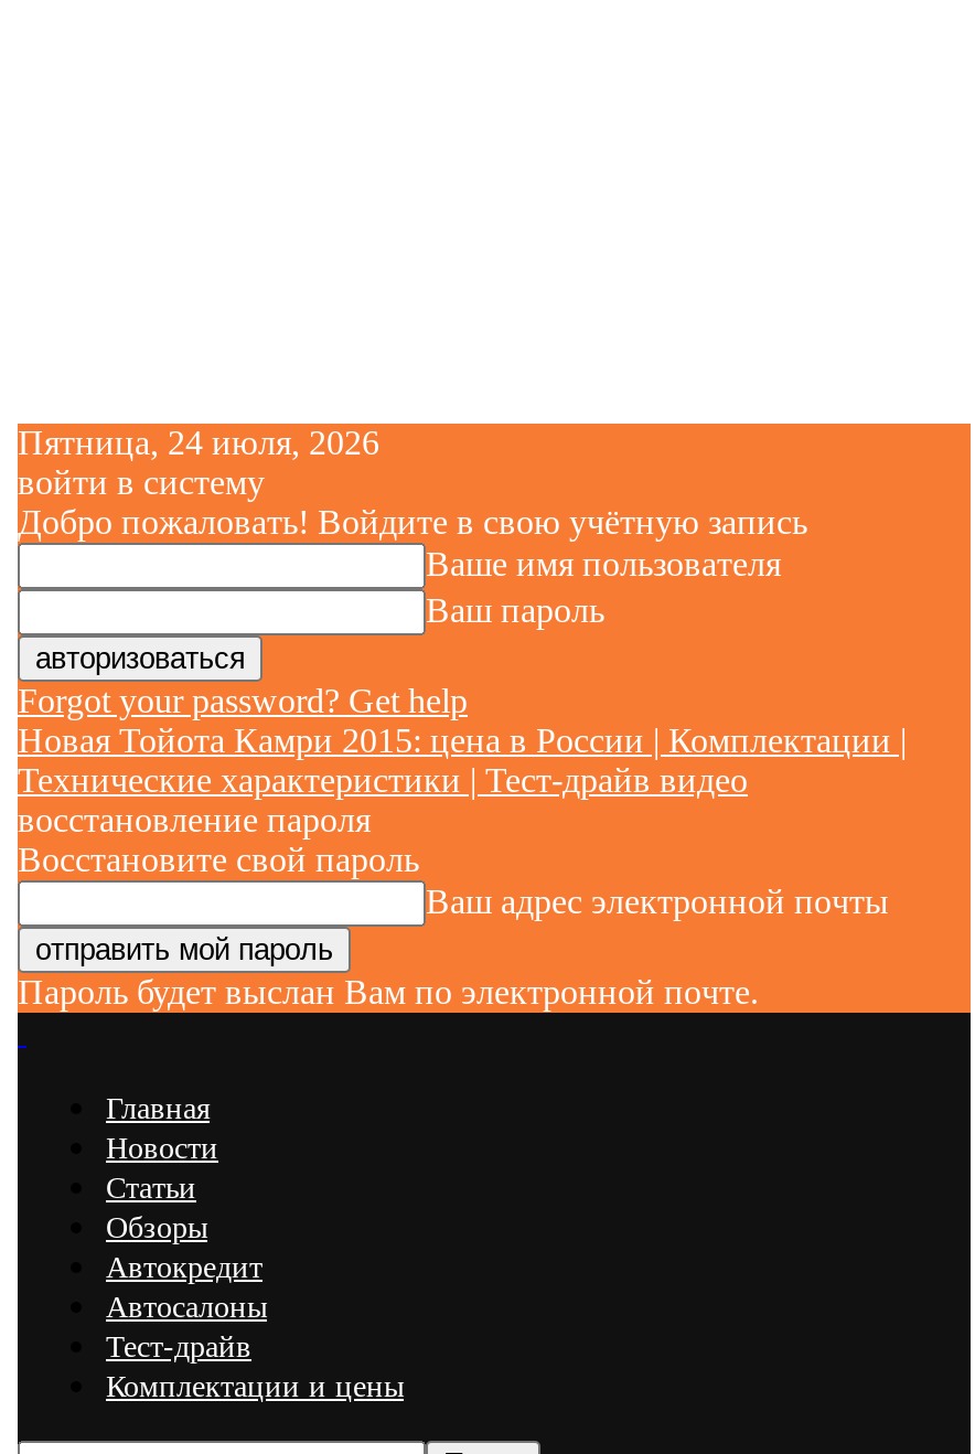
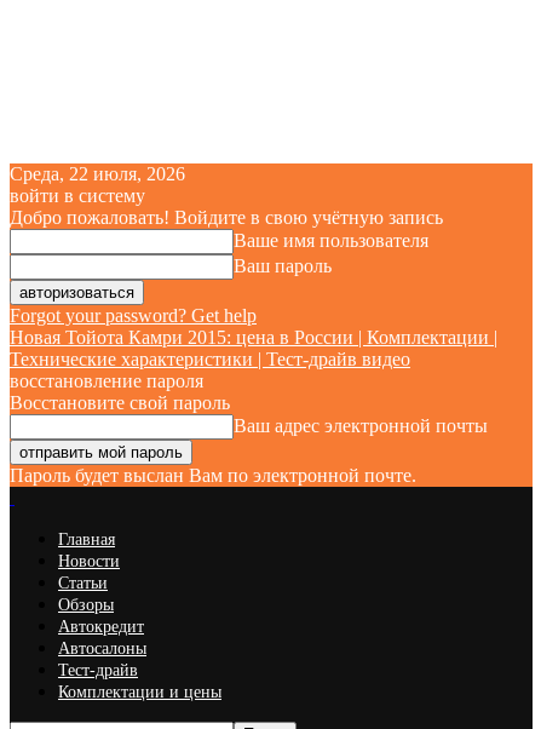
[18,424,379,461] Пятница, 24 июля, 2026 -> [10,163,185,184] Среда, 22 июля, 2026

